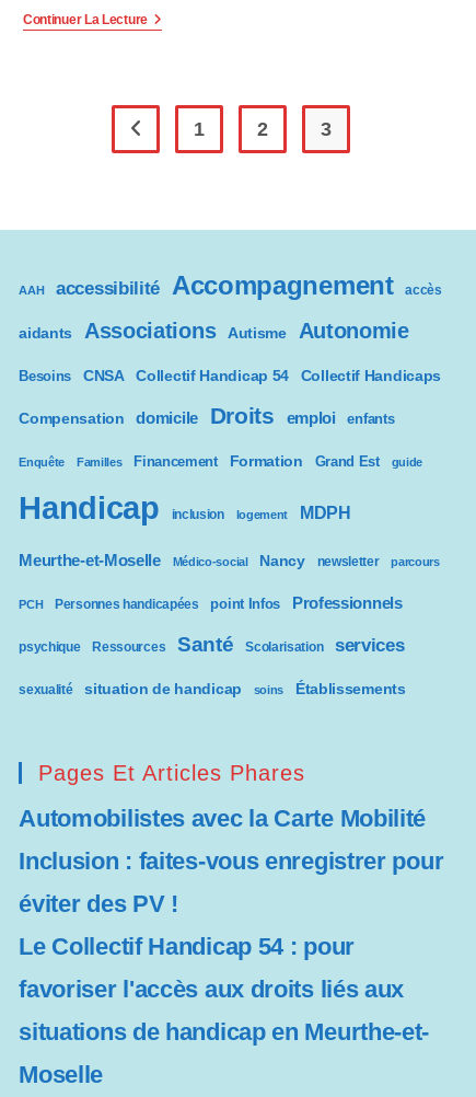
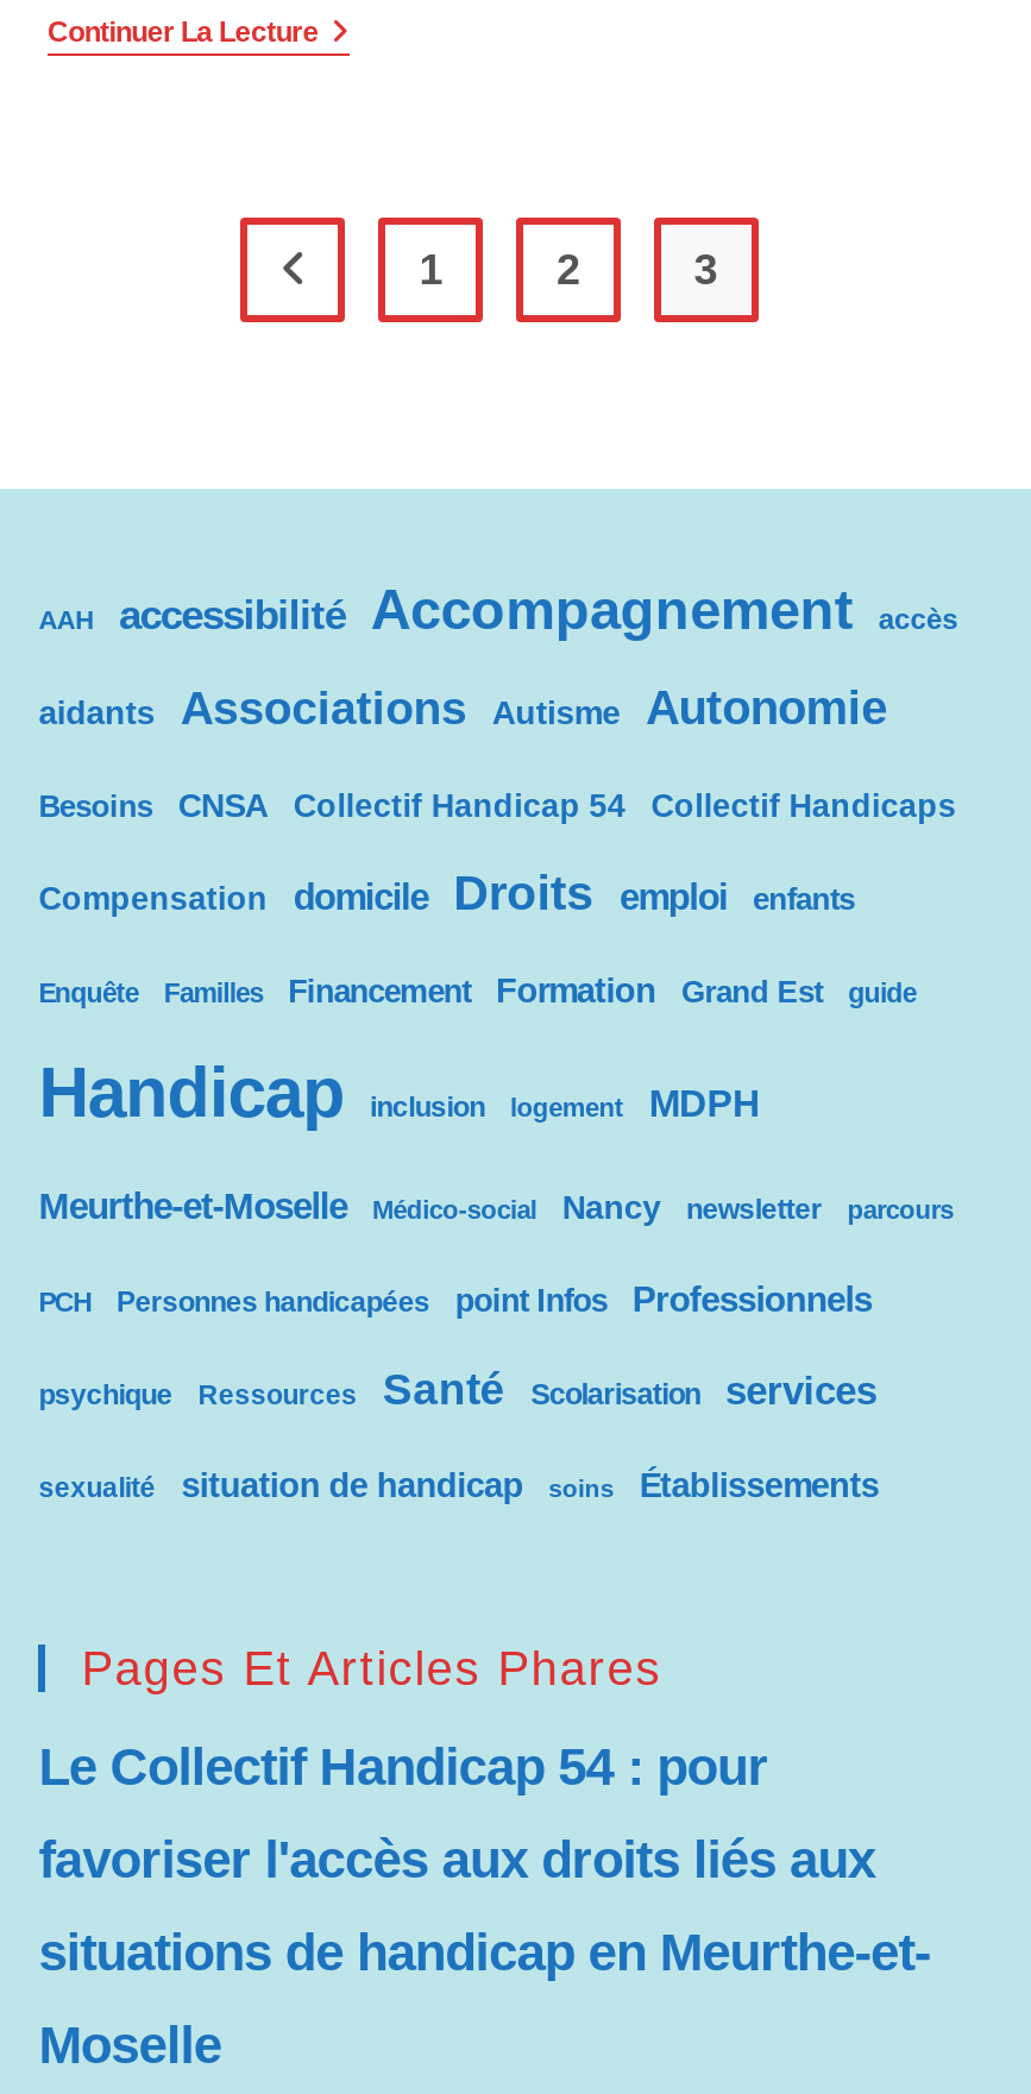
[19,804,443,917] Automobilistes avec la Carte Mobilité | Inclusion : faites-vous enregistrer pour | éviter des PV ! -> none

